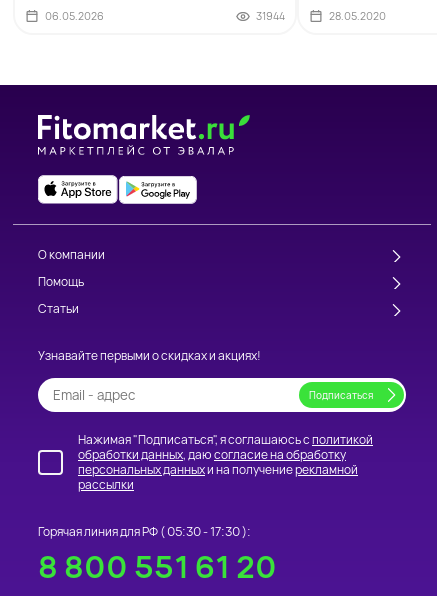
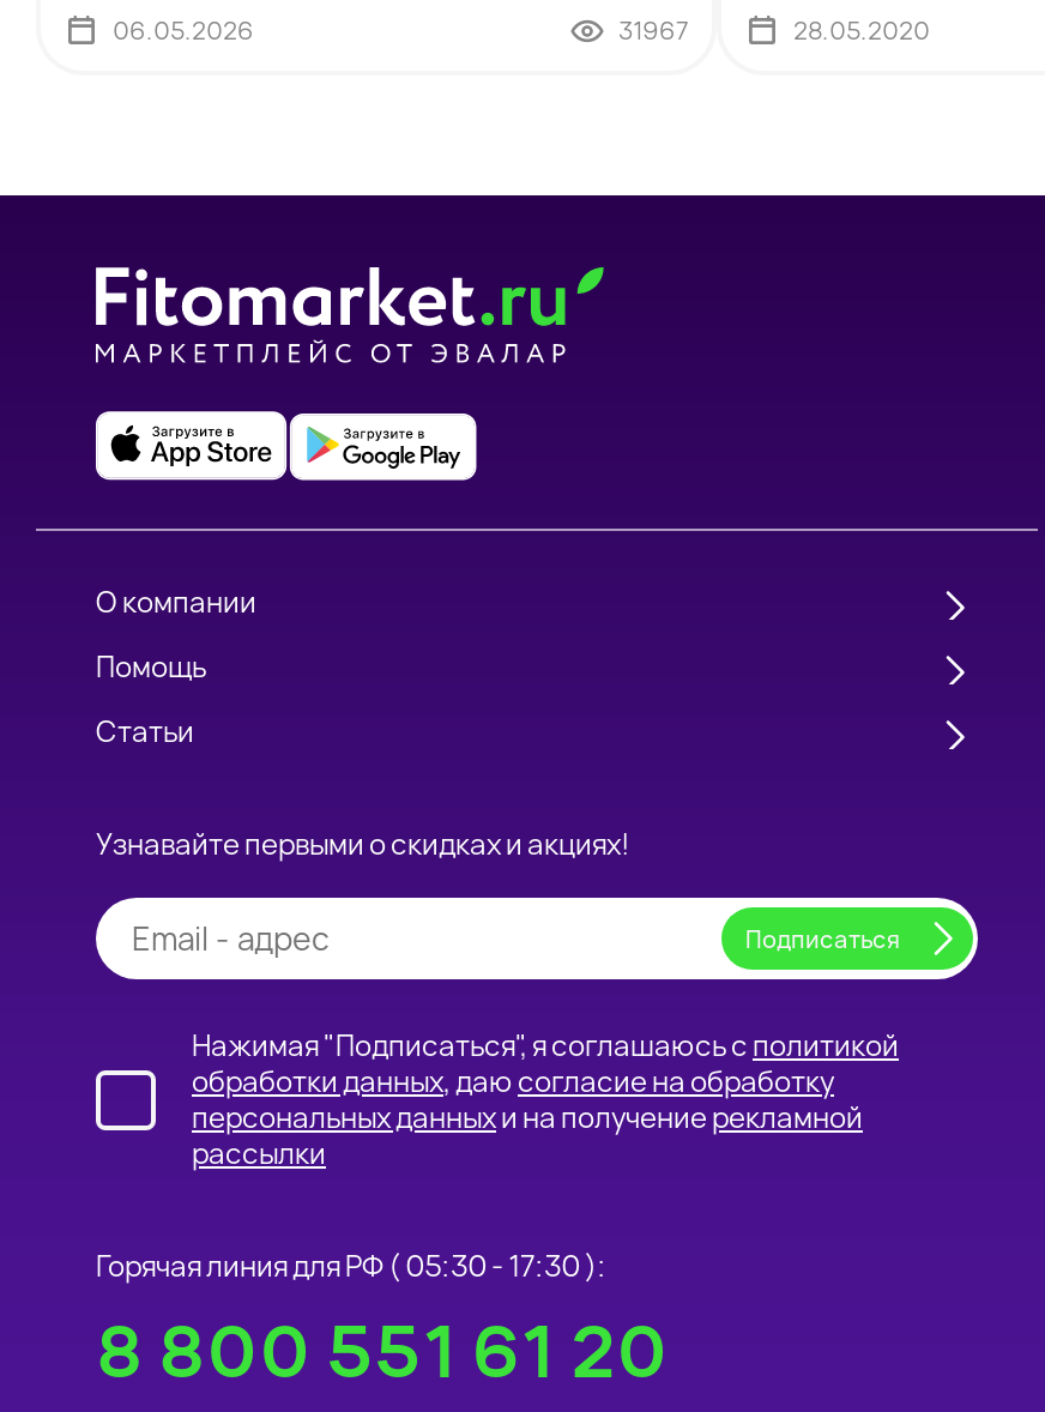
[256,9,285,23] 31944 -> [618,14,688,48] 31967

